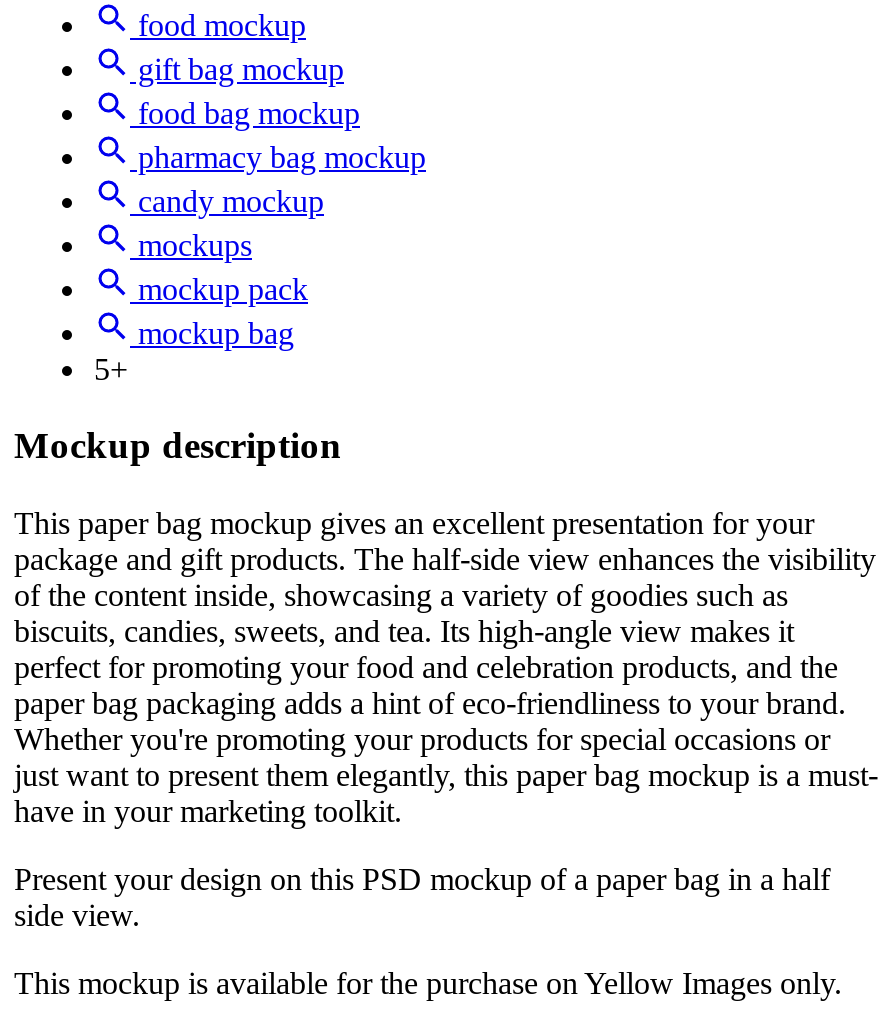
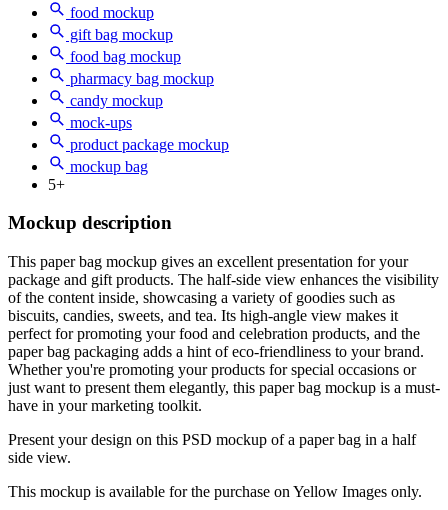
[130,227,308,305] mockups | mockup pack -> [66,114,229,153] mock-ups | product package mockup

